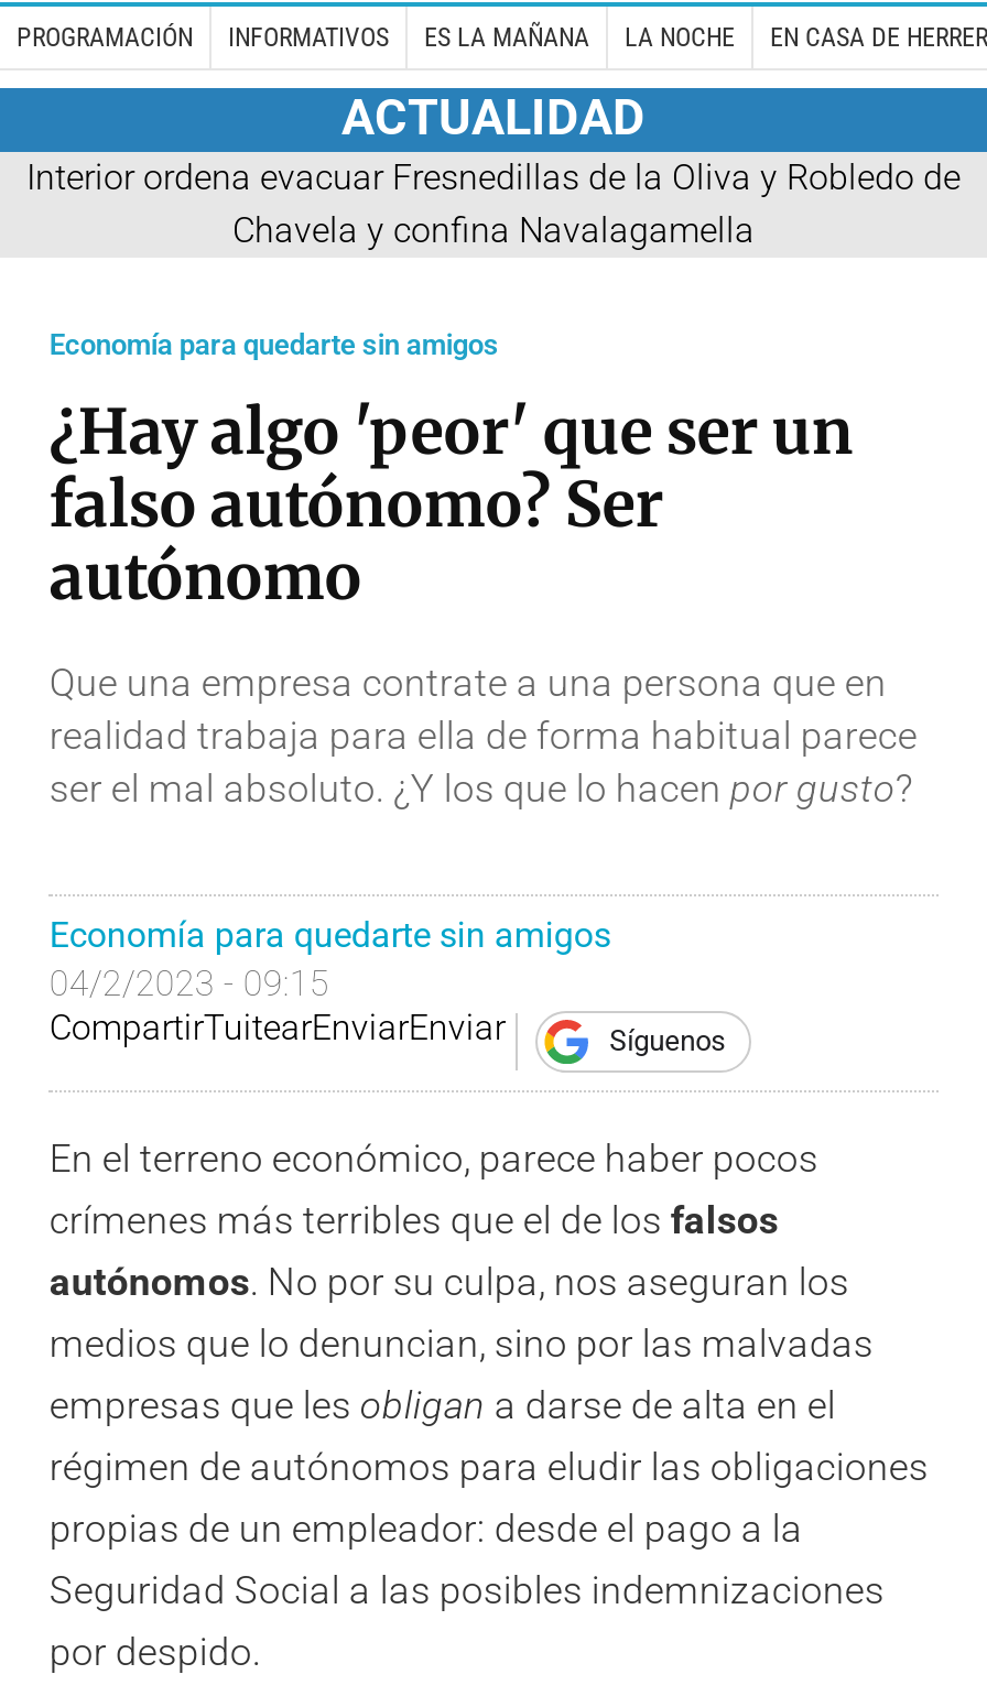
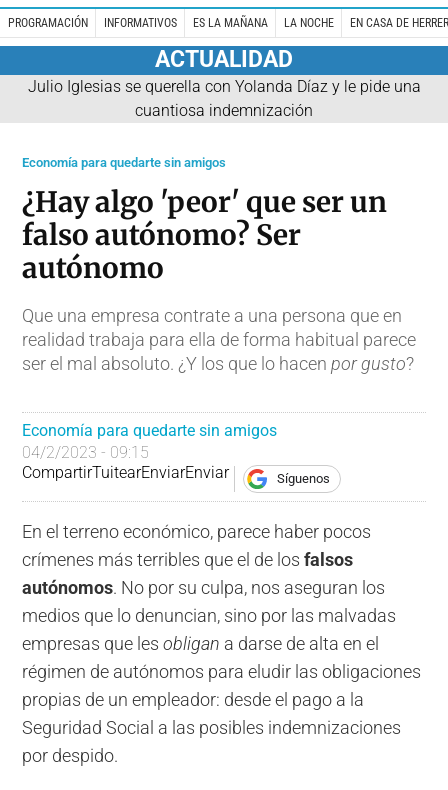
[26,156,961,250] Interior ordena evacuar Fresnedillas de la Oliva y Robledo de | Chavela y confina Navalagamella -> [27,77,420,120] Julio Iglesias se querella con Yolanda Díaz y le pide una | cuantiosa indemnización

